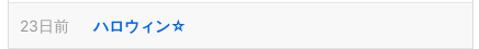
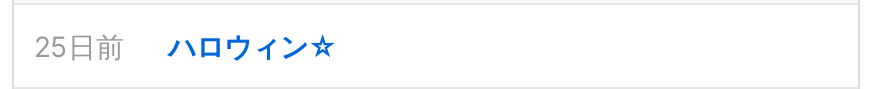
[20,16,69,35] 23日前 -> [34,29,124,63] 25日前

